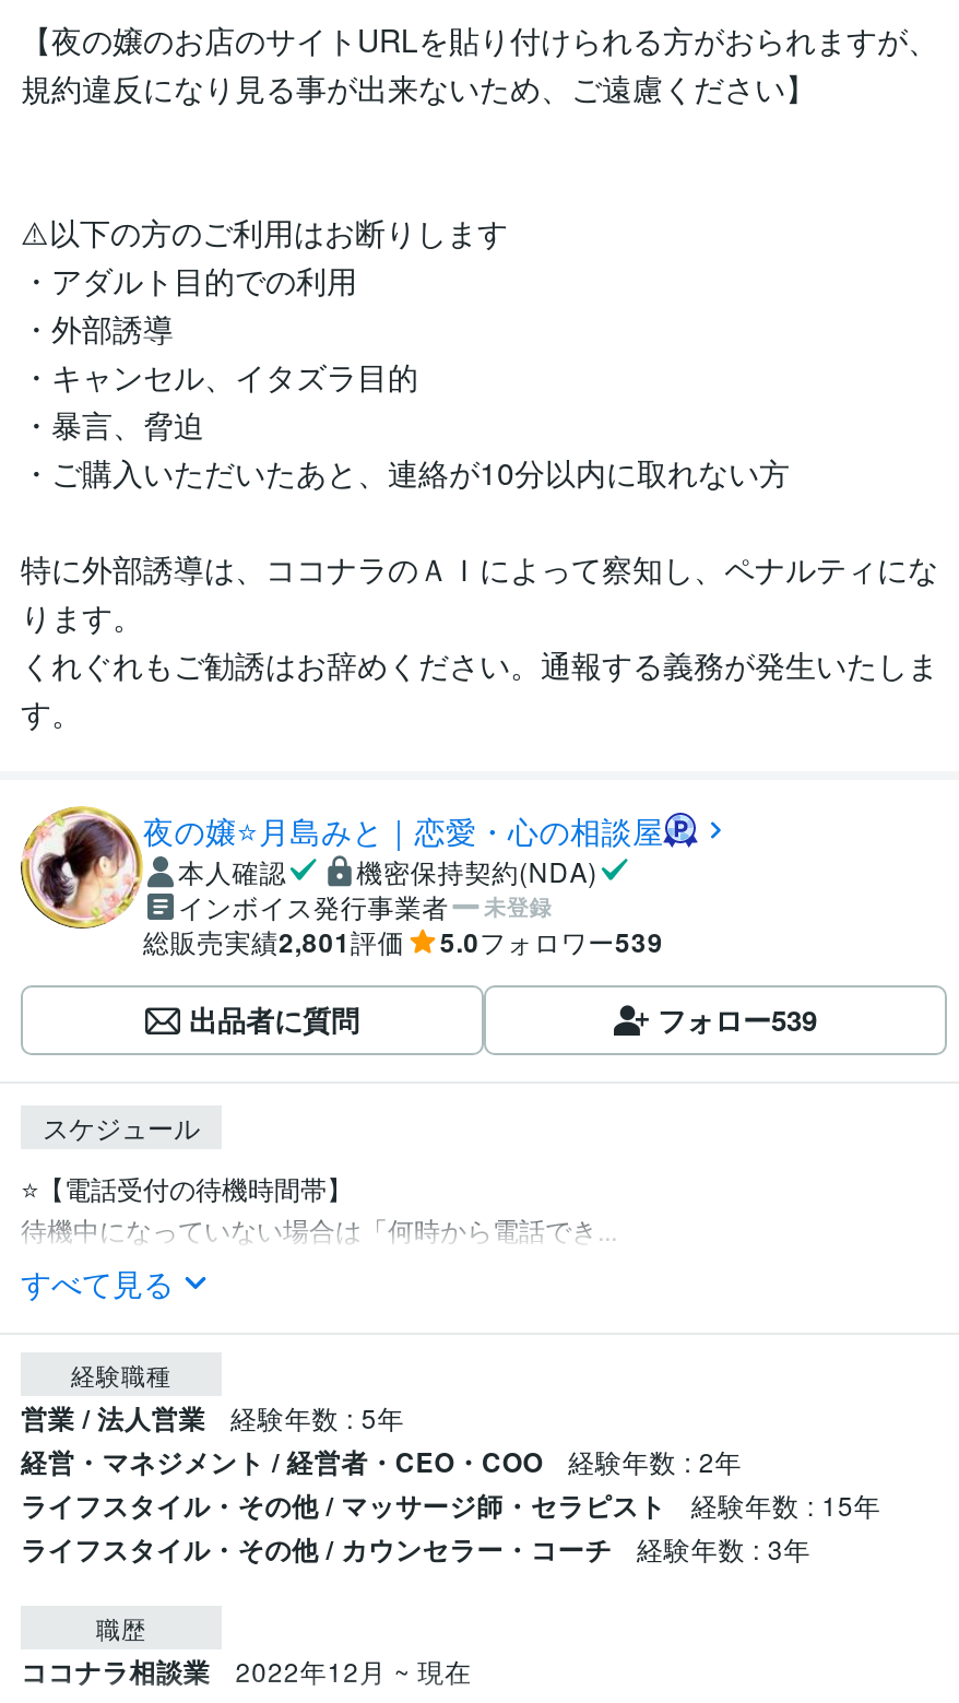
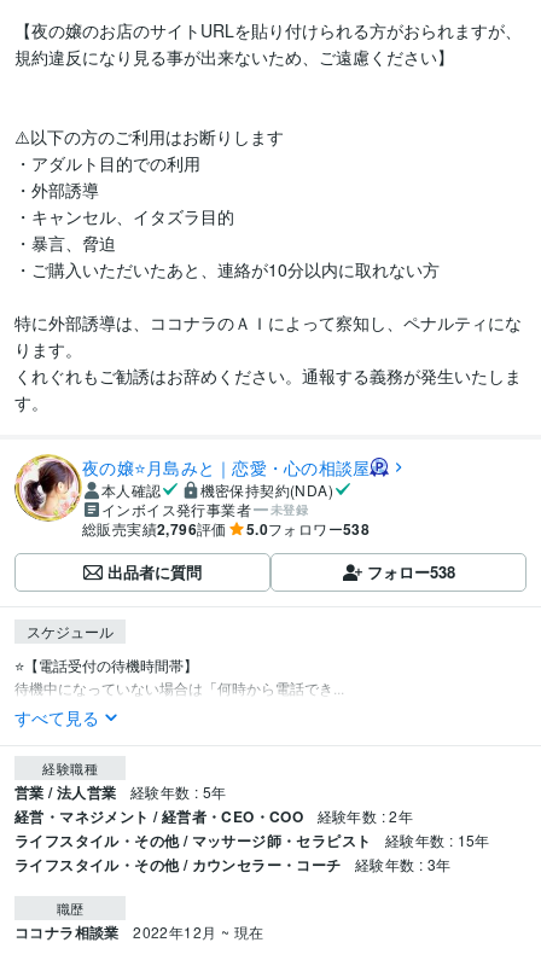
[143,922,405,962] 総販売実績2,801評価 -> [82,518,227,540] 総販売実績2,796評価
[440,922,663,962] 5.0フォロワー539 -> [246,518,370,540] 5.0フォロワー538
[658,999,817,1040] フォロー539 -> [367,560,455,583] フォロー538

